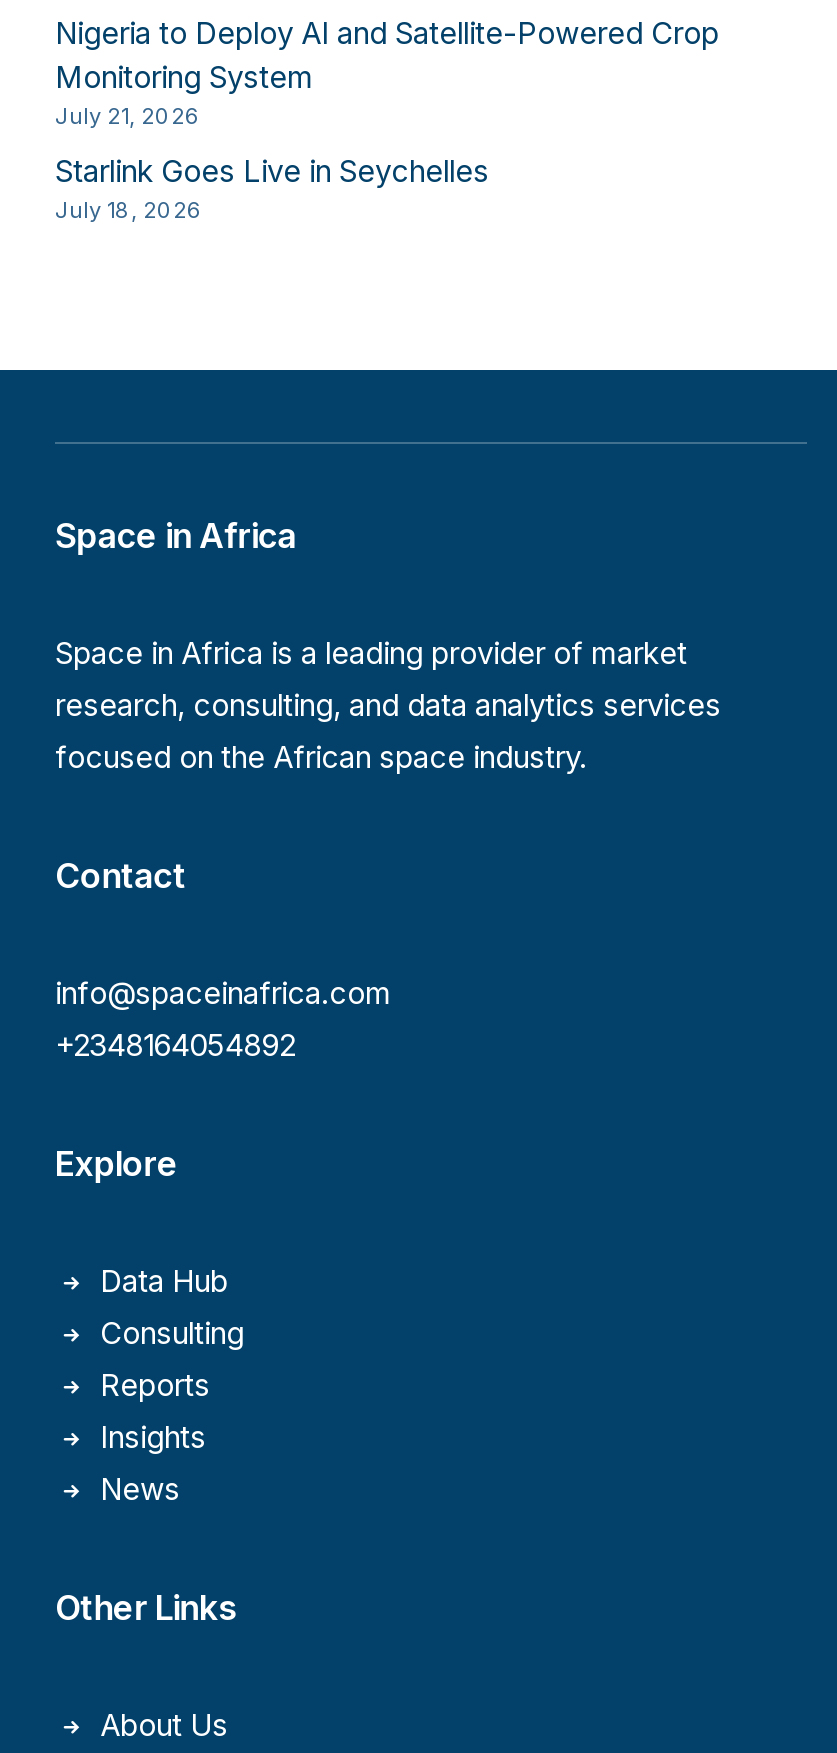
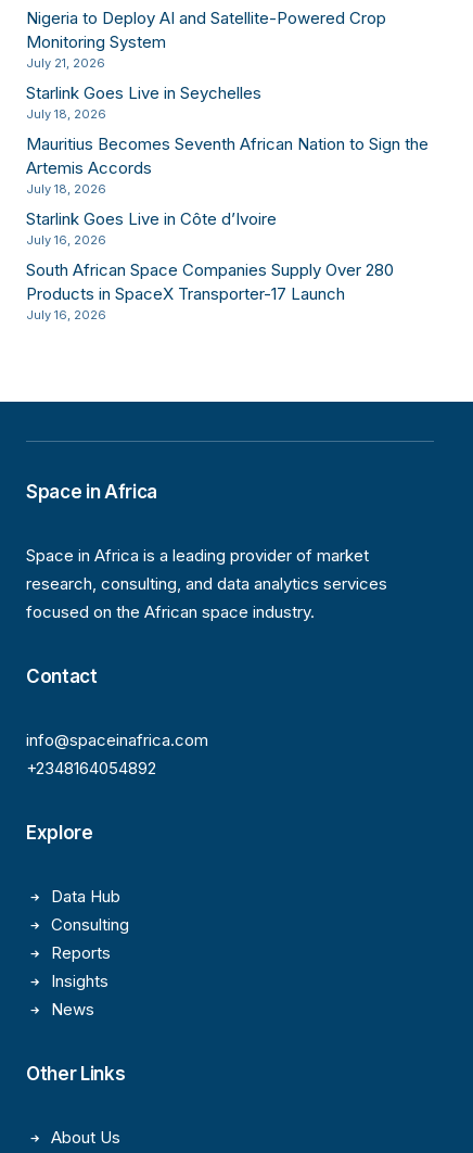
none -> [26,134,429,323] Mauritius Becomes Seventh African Nation to Sign the | Artemis Accords | July 18, 2026 | Starlink Goes Live in Côte d’Ivoire | July 16, 2026 | South African Space Companies Supply Over 280 | Products in SpaceX Transporter-17 Launch | July 16, 2026

